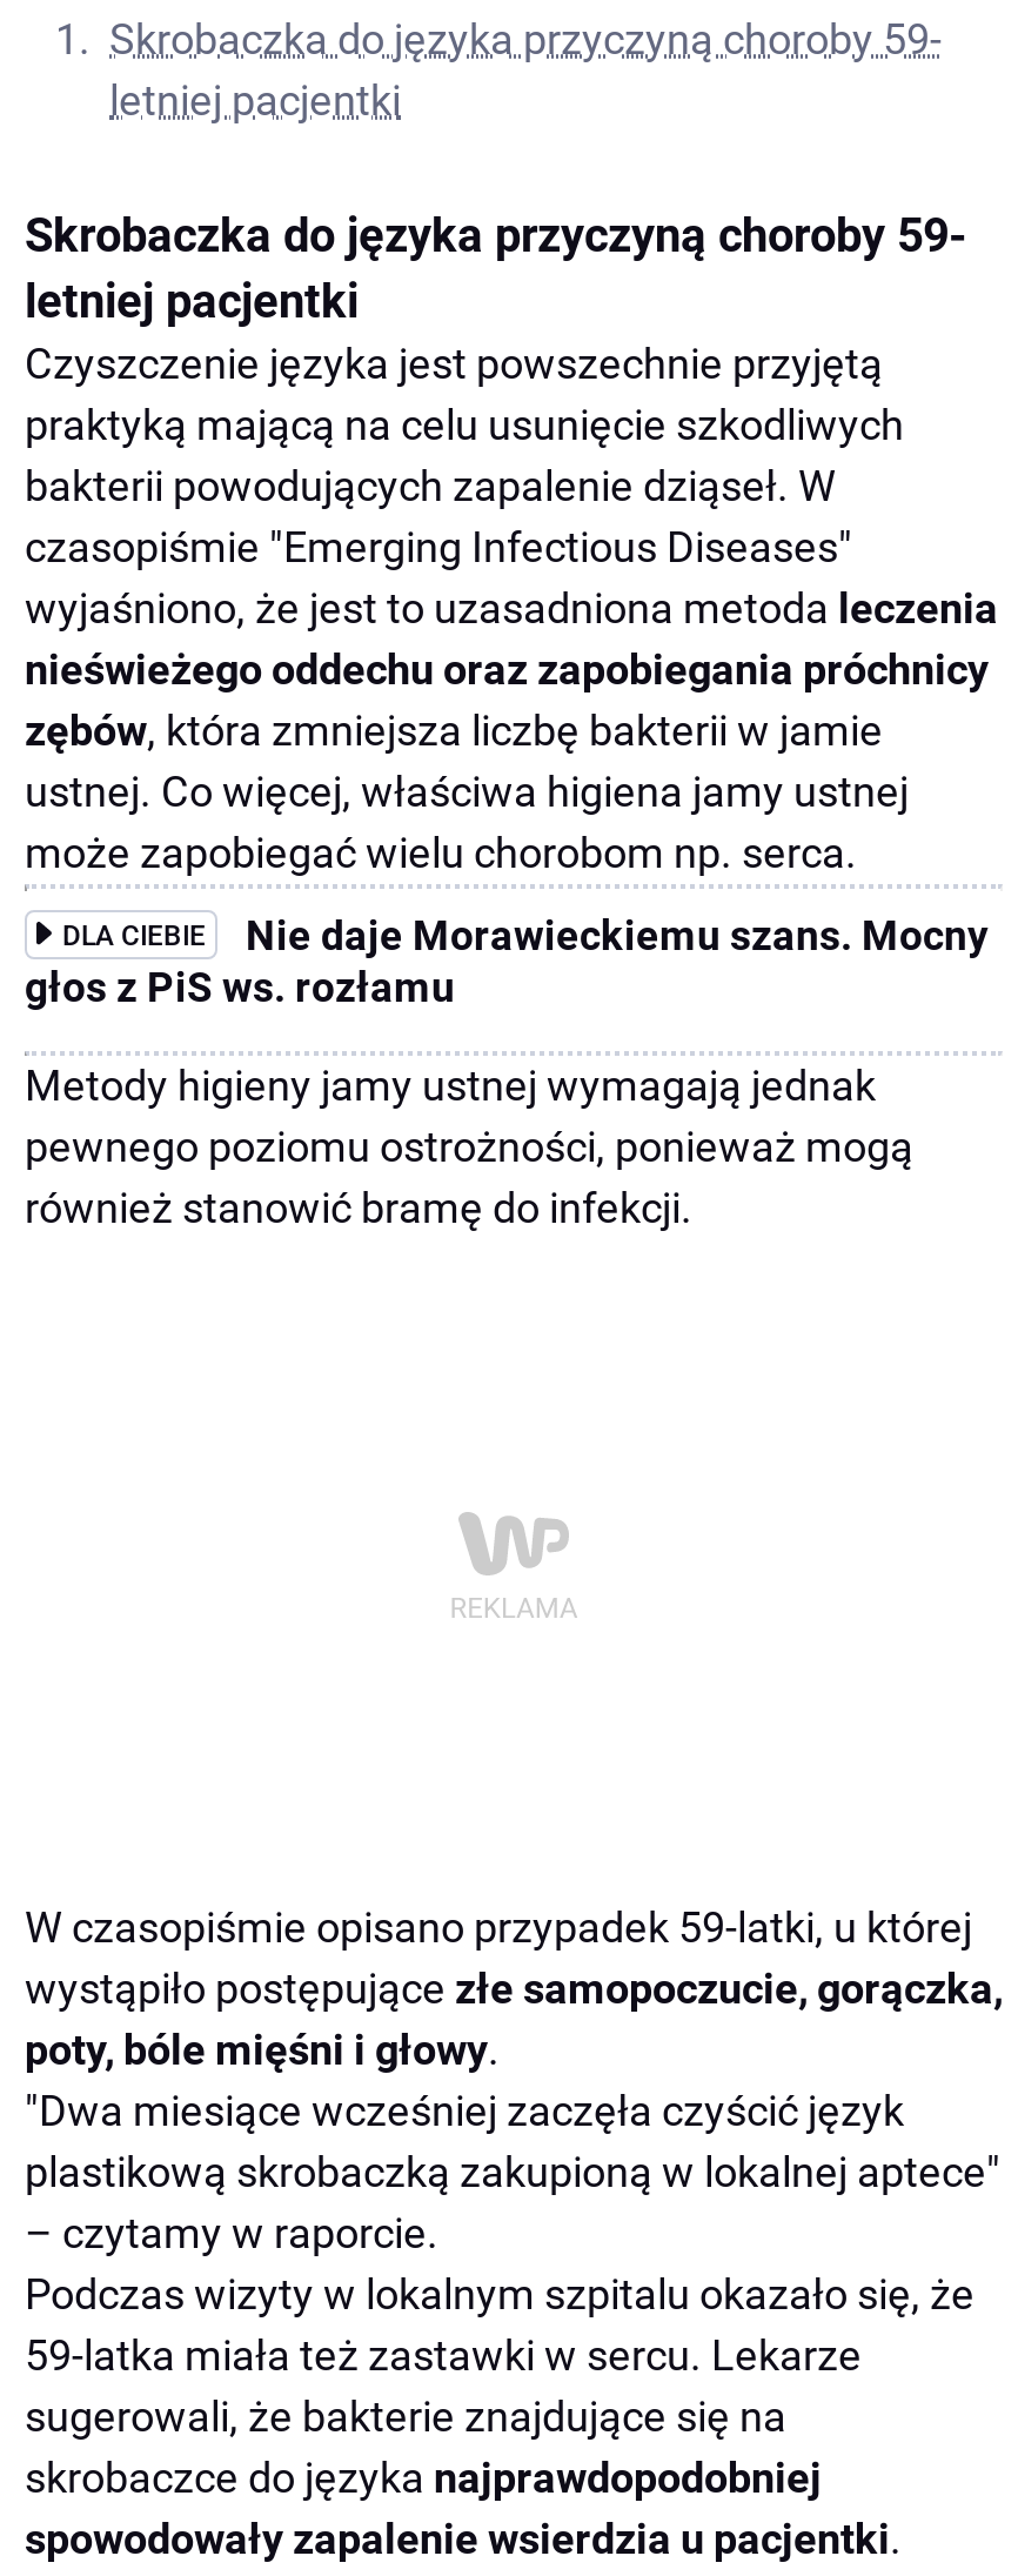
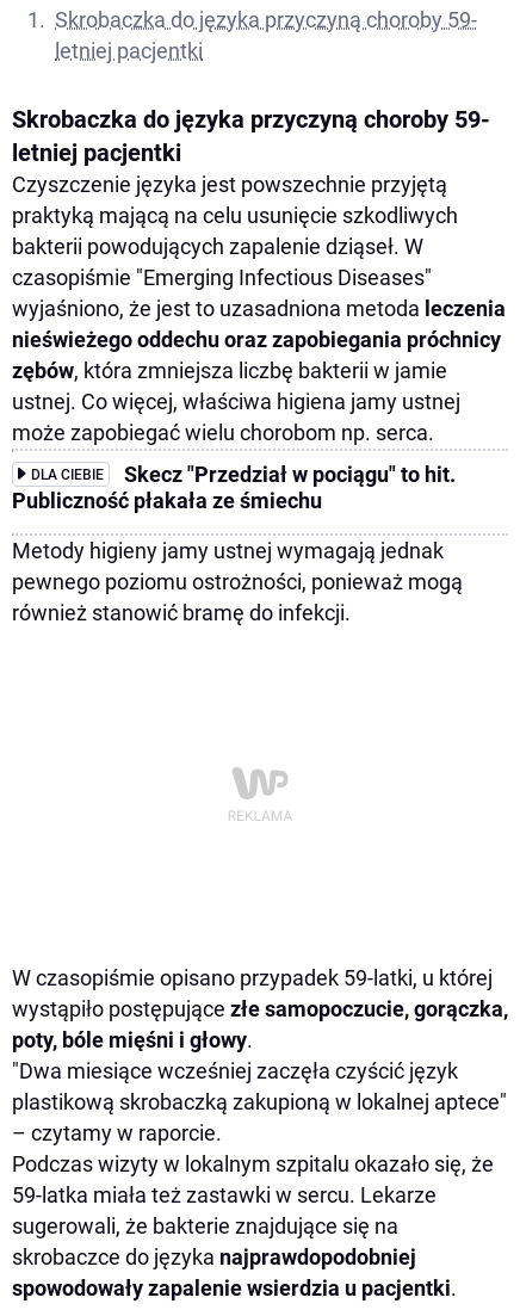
[25,911,989,1010] Nie daje Morawieckiemu szans. Mocny | głos z PiS ws. rozłamu -> [12,462,456,512] Skecz "Przedział w pociągu" to hit. | Publiczność płakała ze śmiechu

